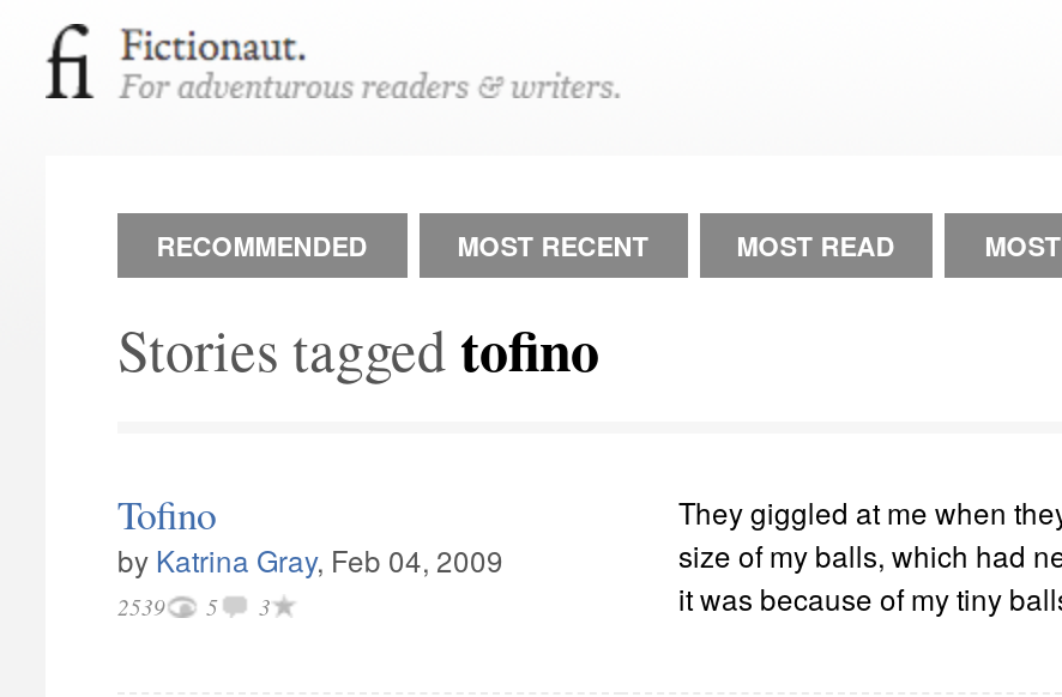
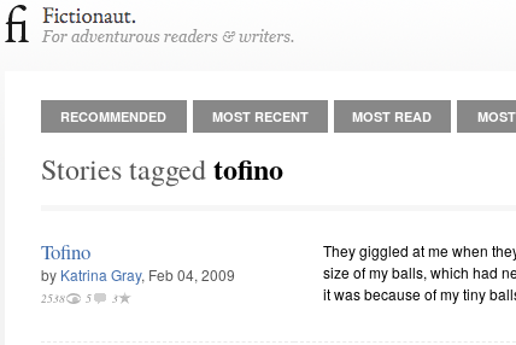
[117,592,271,623] 2539 5 3 -> [41,291,118,306] 2538 5 3

